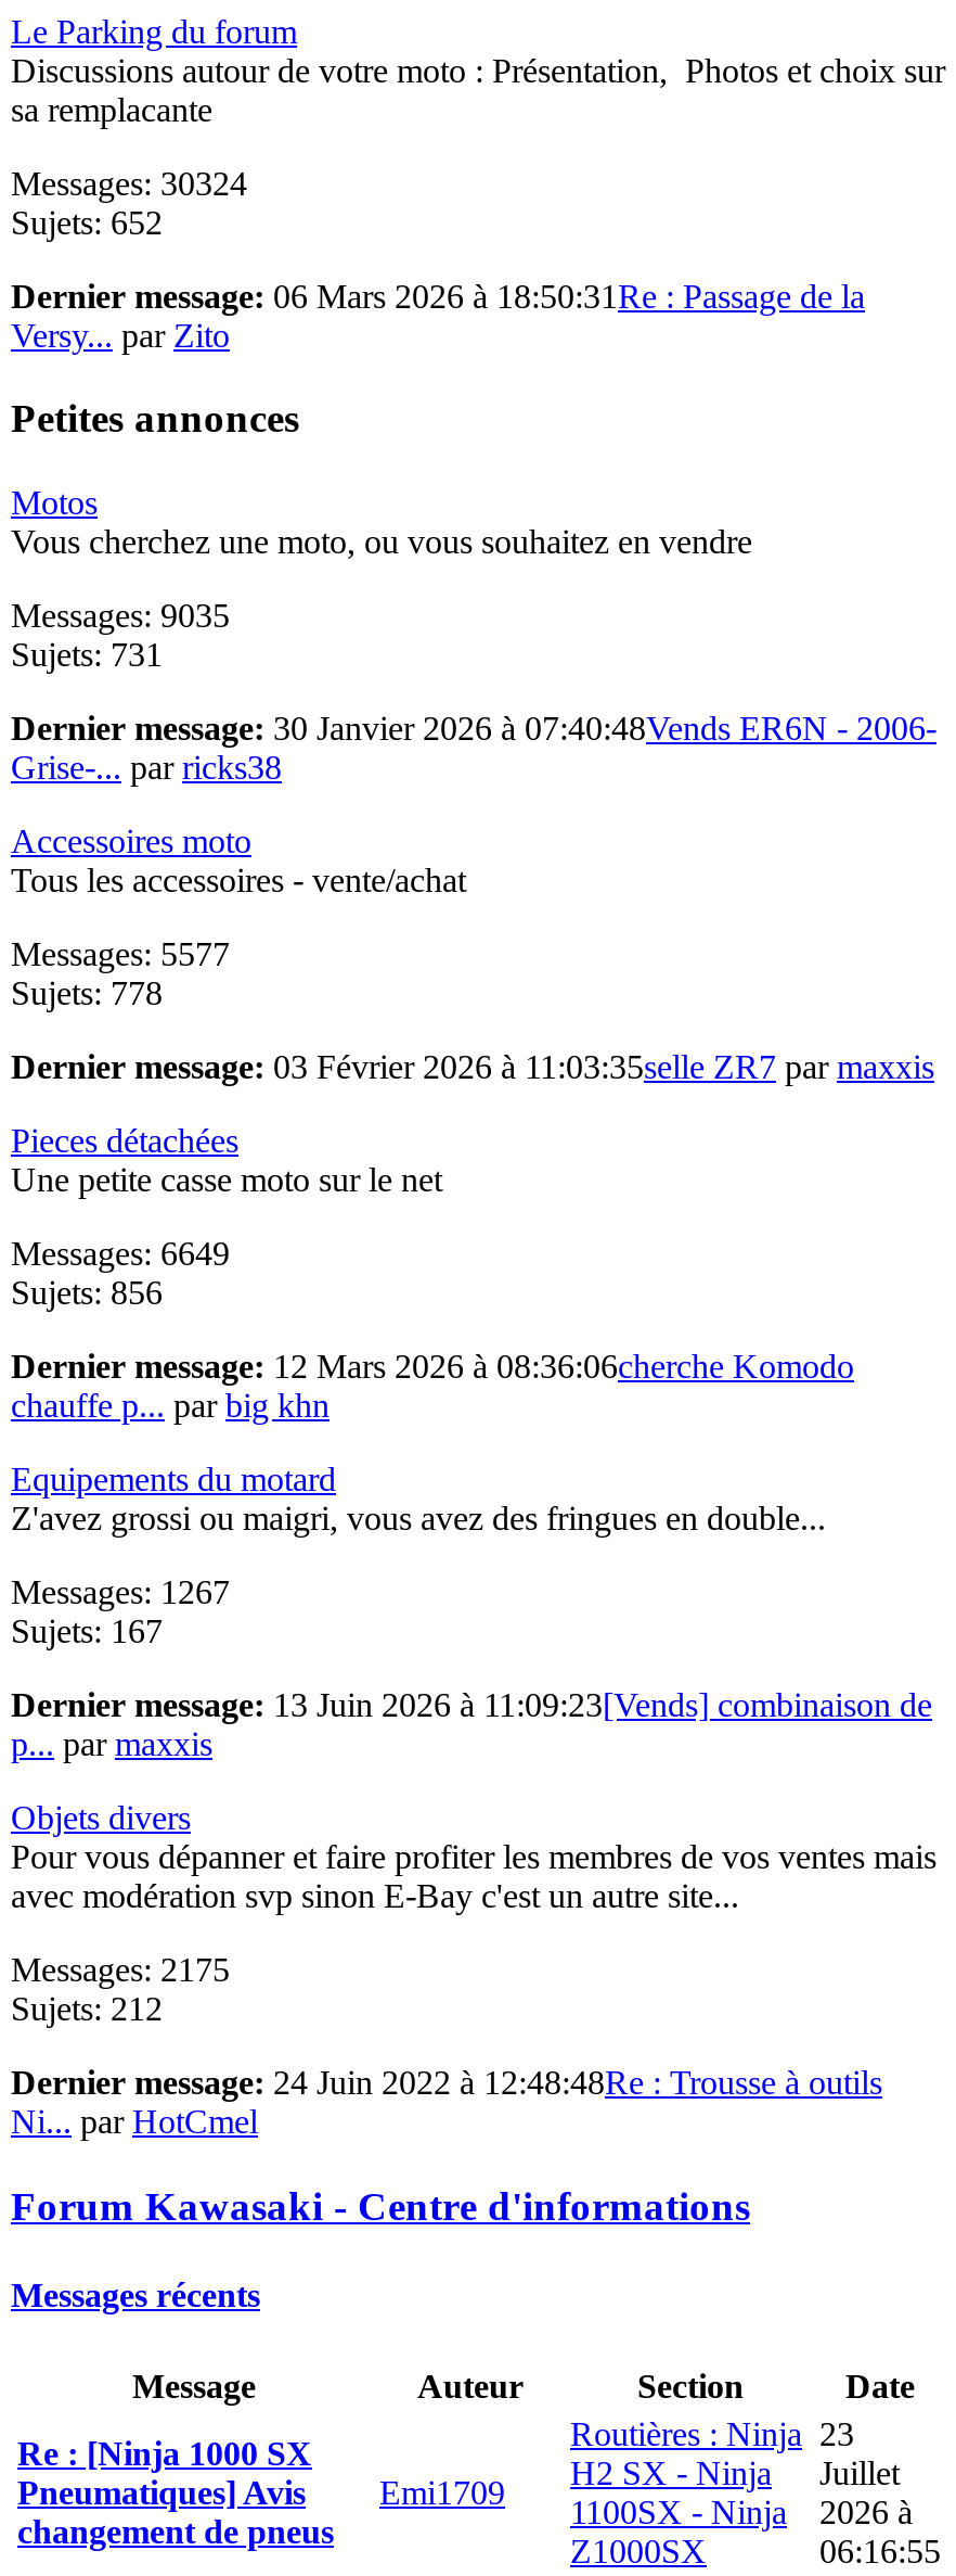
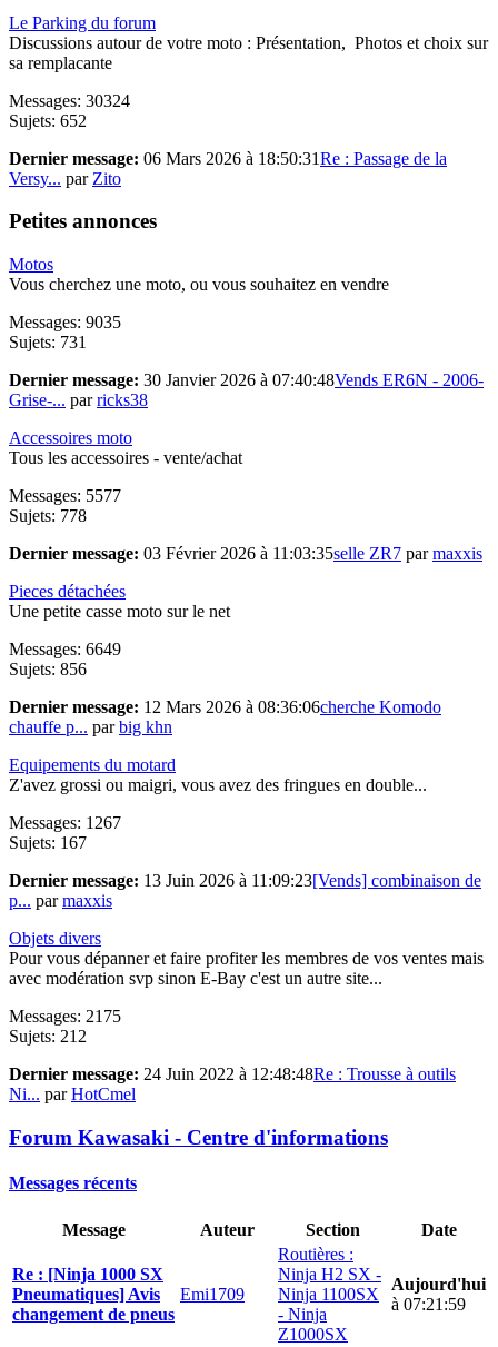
[819,2416,941,2570] 23 | Juillet | 2026 à | 06:16:55 -> [391,1275,486,1314] Aujourd'hui | à 07:21:59

